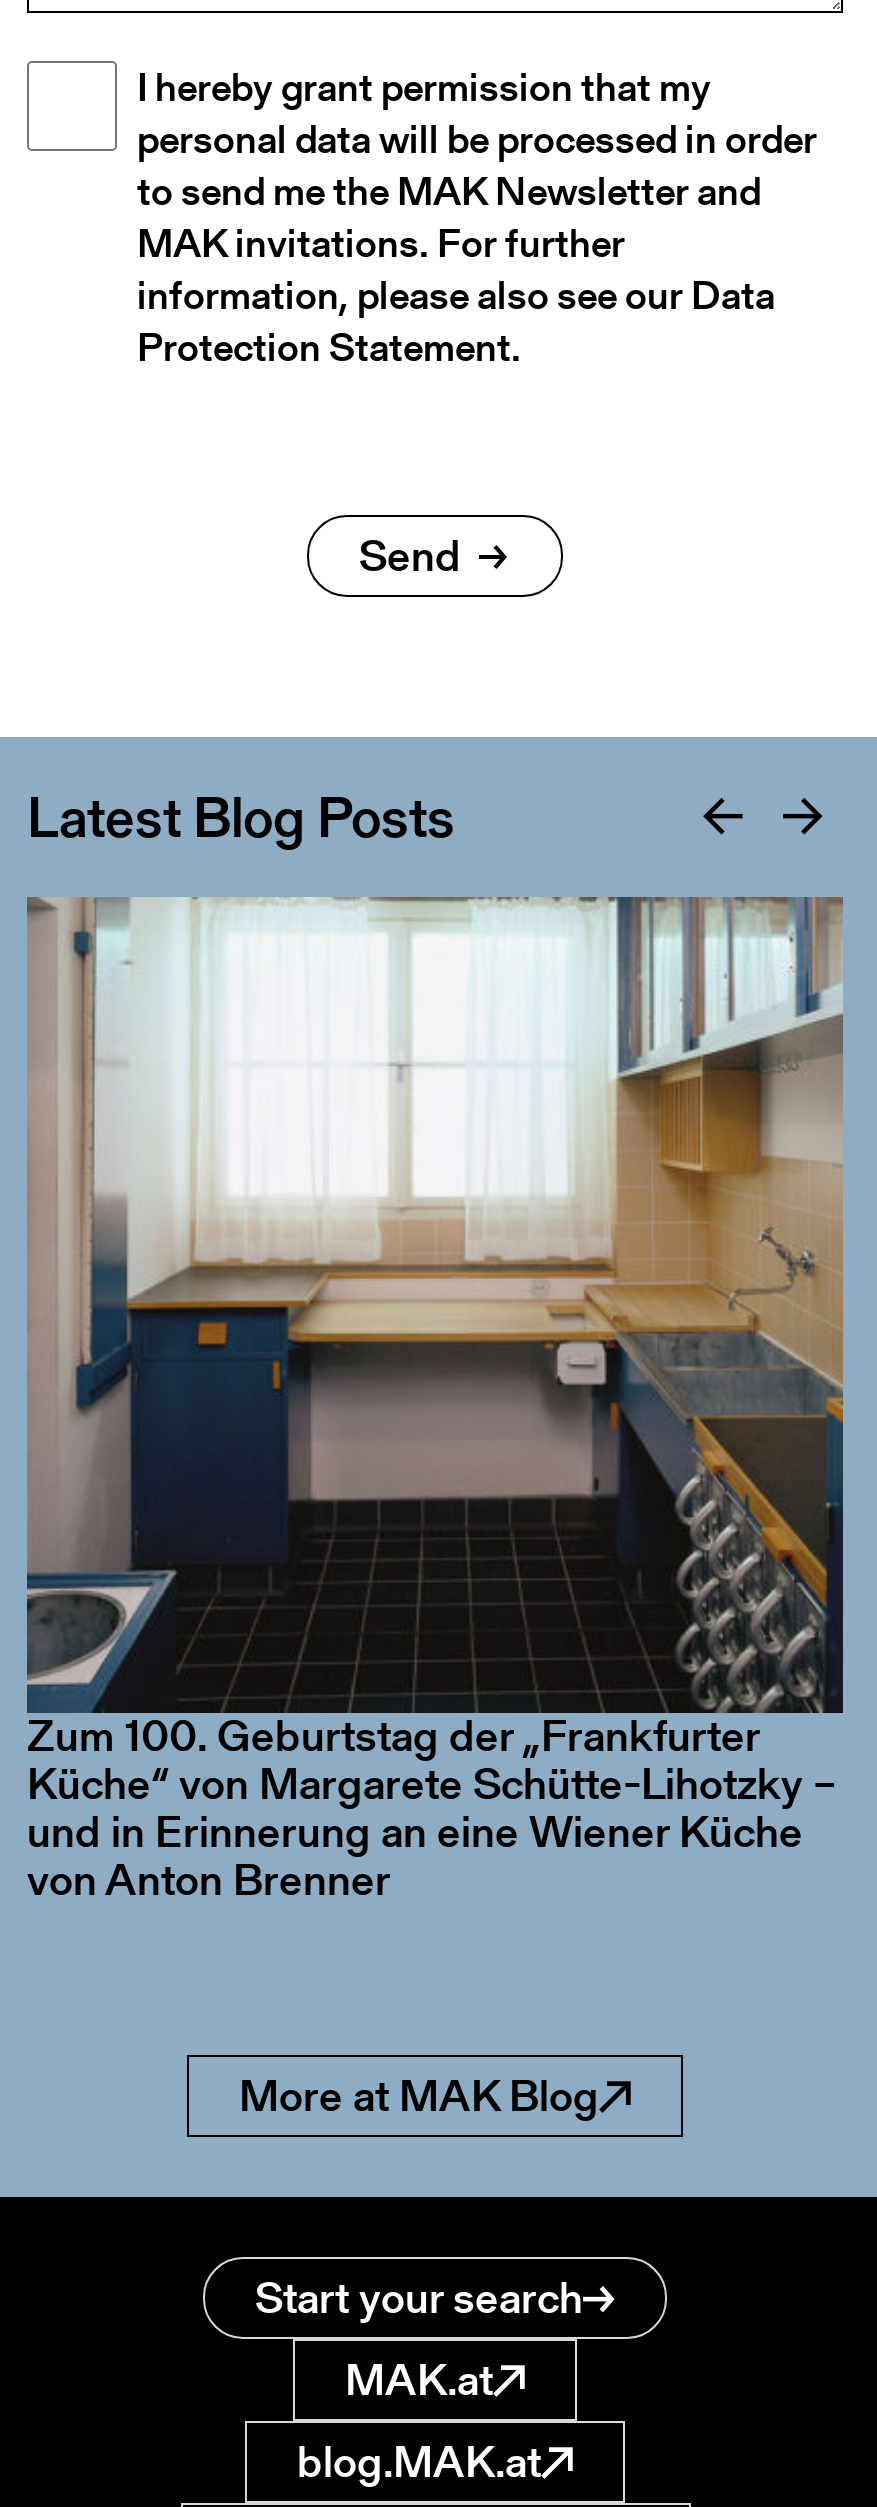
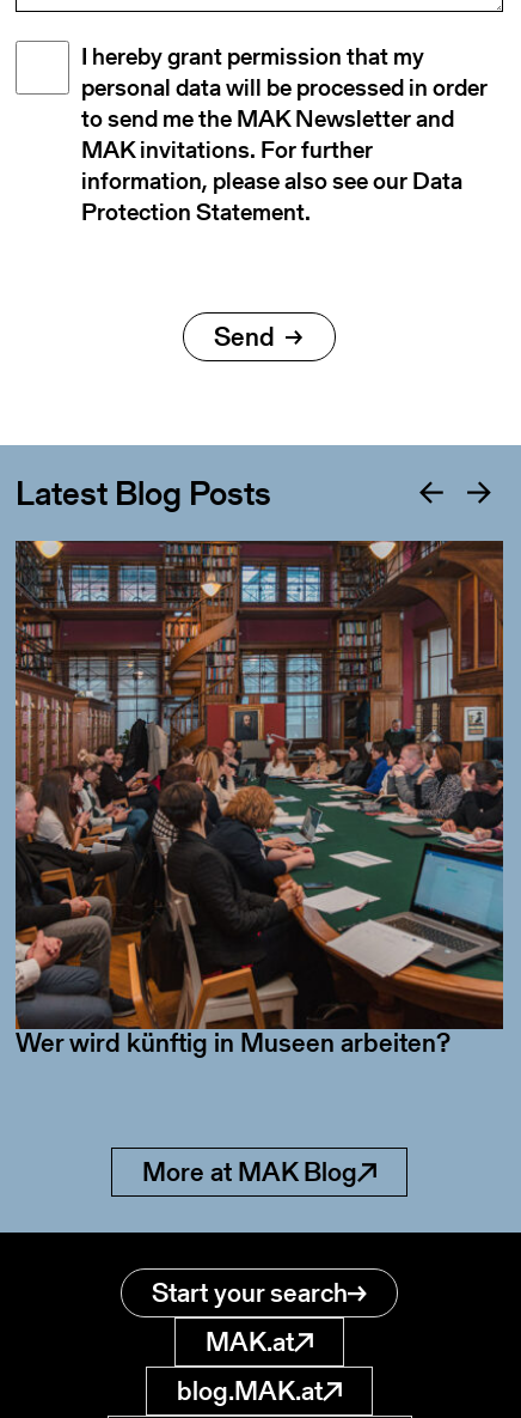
[27,897,845,1707] [image] -> [14,540,504,958] [image]
[27,1705,837,1911] Zum 100. Geburtstag der „Frankfurter | Küche“ von Margarete Schütte-Lihotzky – | und in Erinnerung an eine Wiener Küche | von Anton Brenner -> [16,1025,450,1062] Wer wird künftig in Museen arbeiten?

